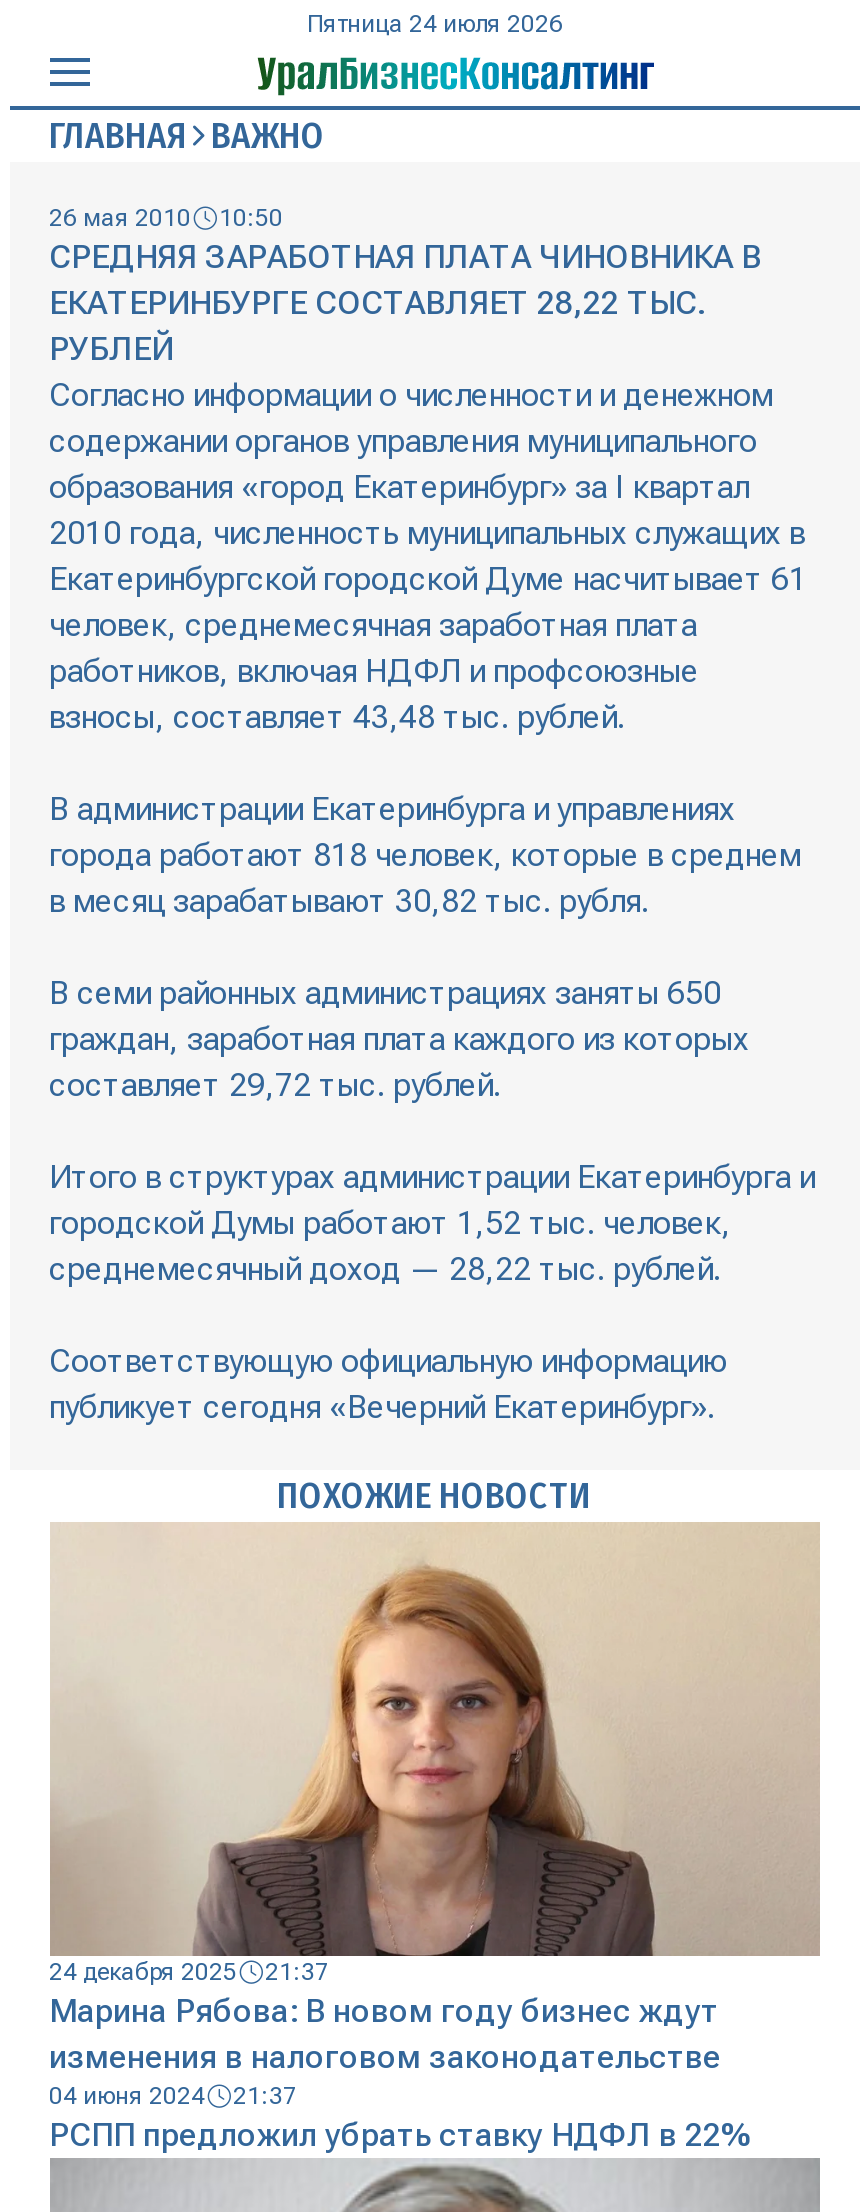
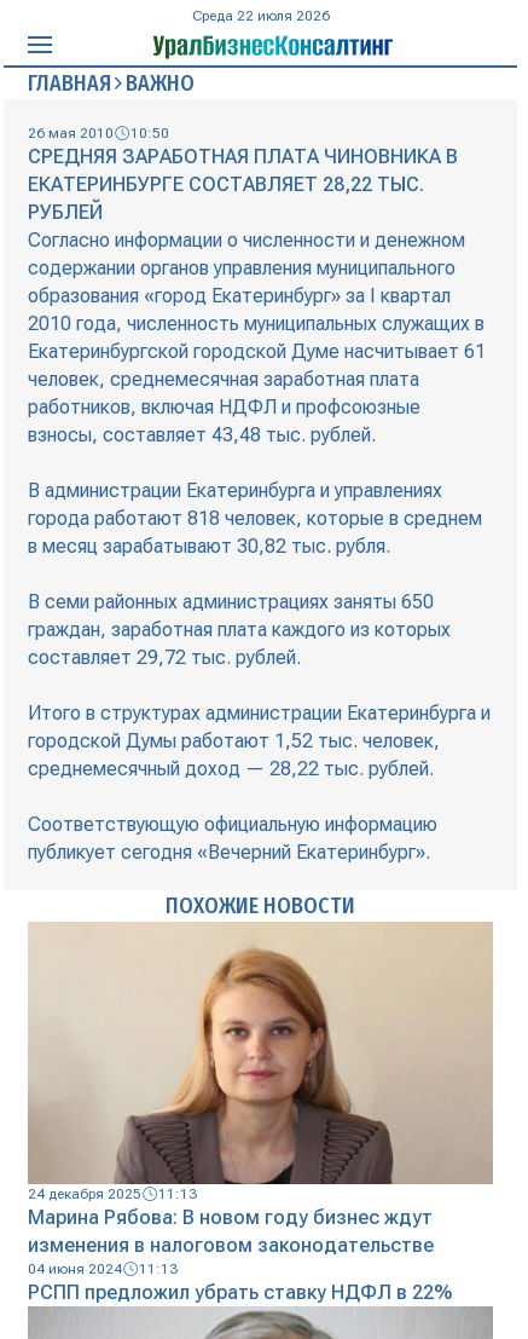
[306,10,562,38] Пятница 24 июля 2026 -> [191,7,329,24] Среда 22 июля 2026
[49,1957,329,1985] 24 декабря 2025 21:37 -> [27,1185,196,1202] 24 декабря 2025 11:13
[49,2081,297,2109] 04 июня 2024 21:37 -> [27,1260,177,1277] 04 июня 2024 11:13

